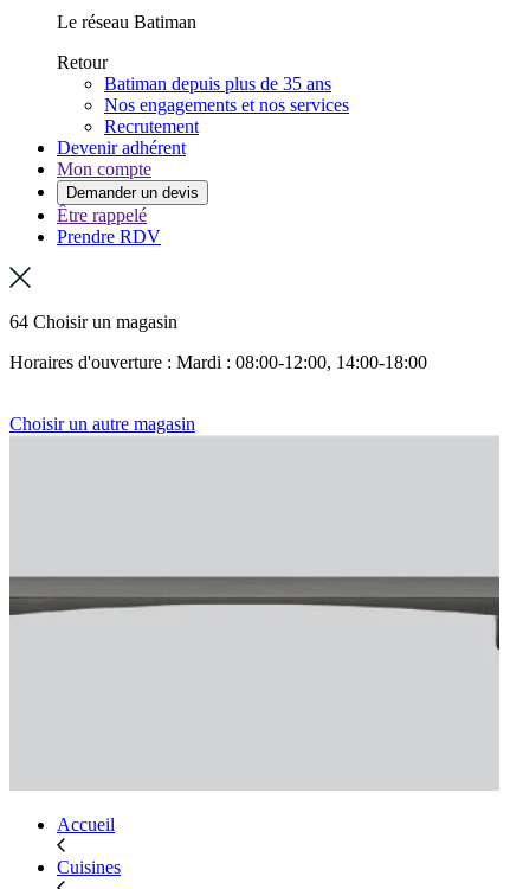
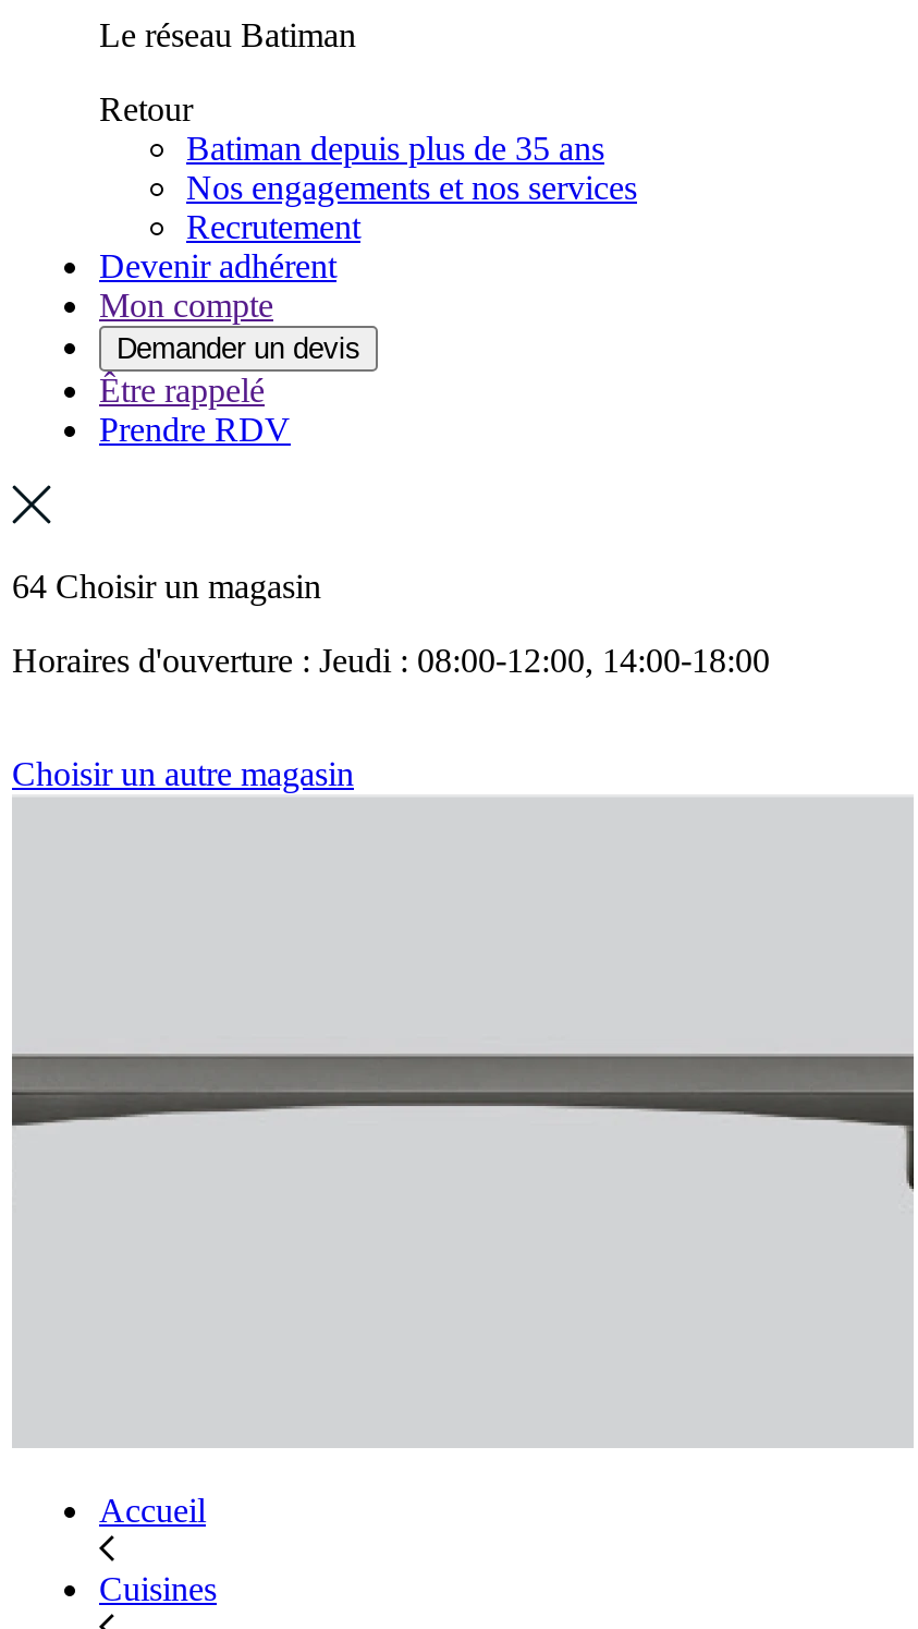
[9,352,427,372] Horaires d'ouverture : Mardi : 08:00-12:00, 14:00-18:00 -> [12,642,770,679] Horaires d'ouverture : Jeudi : 08:00-12:00, 14:00-18:00

